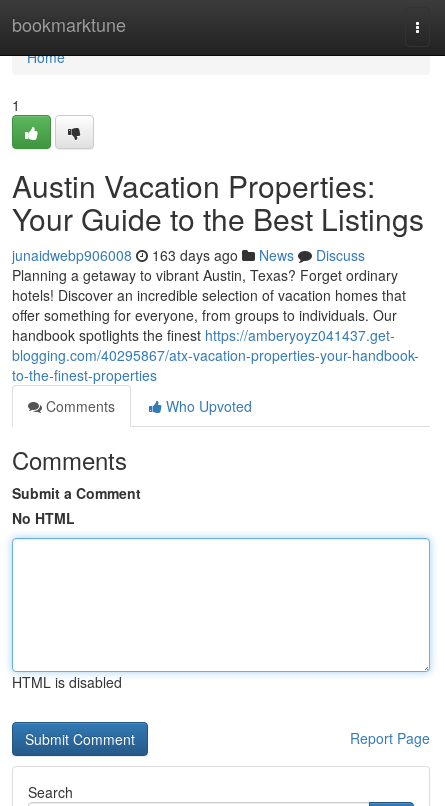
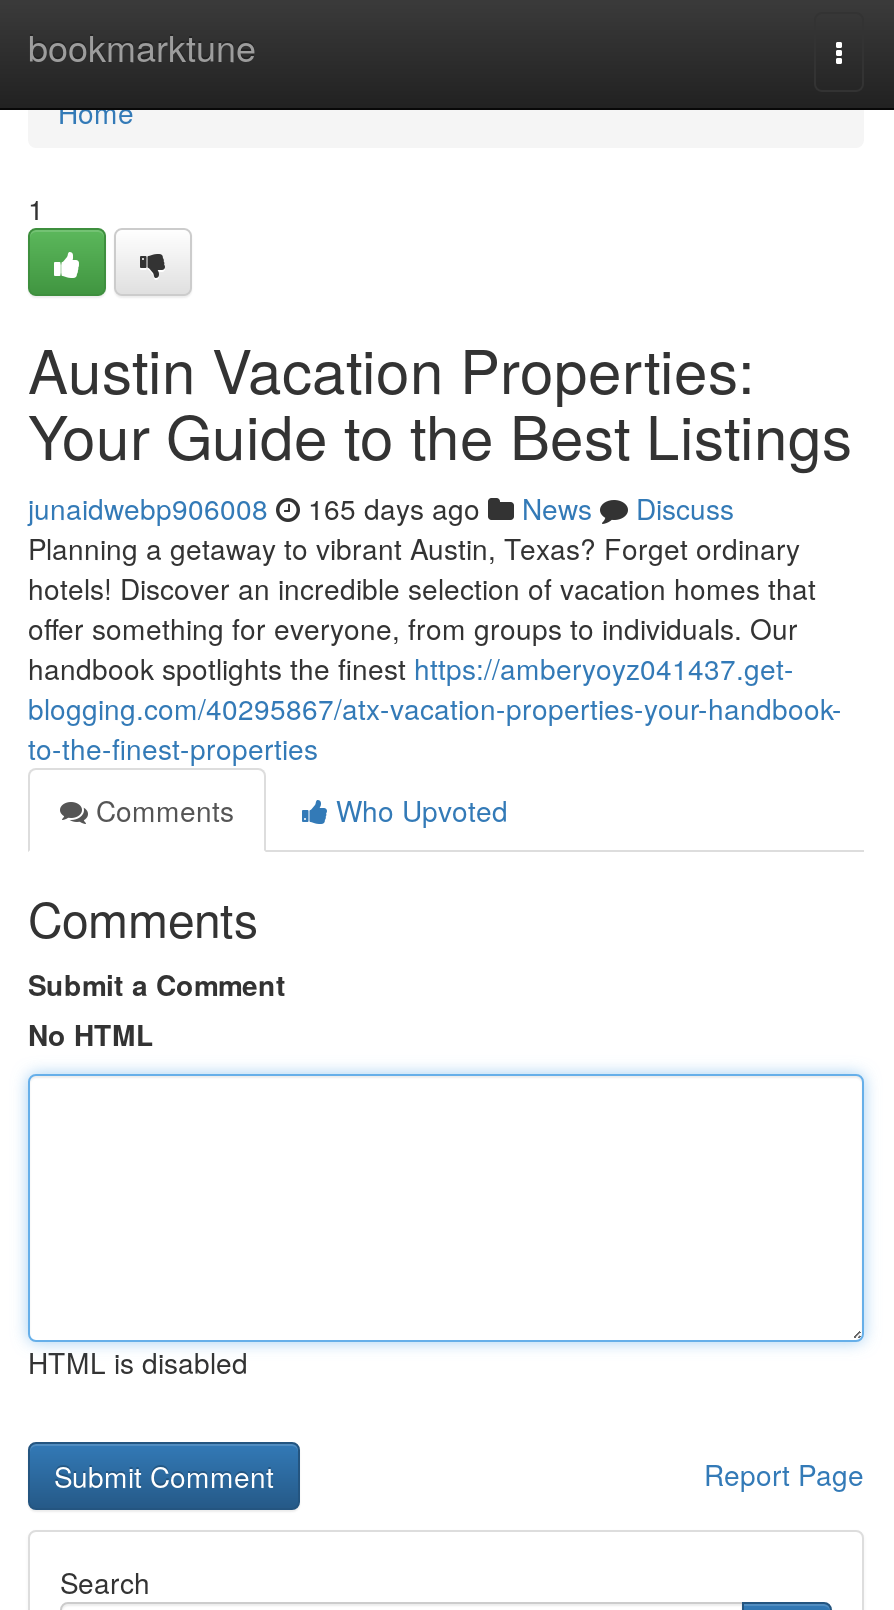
[12,245,365,265] junaidwebp906008 163 days ago News Discuss -> [28,488,734,528] junaidwebp906008 165 days ago News Discuss

